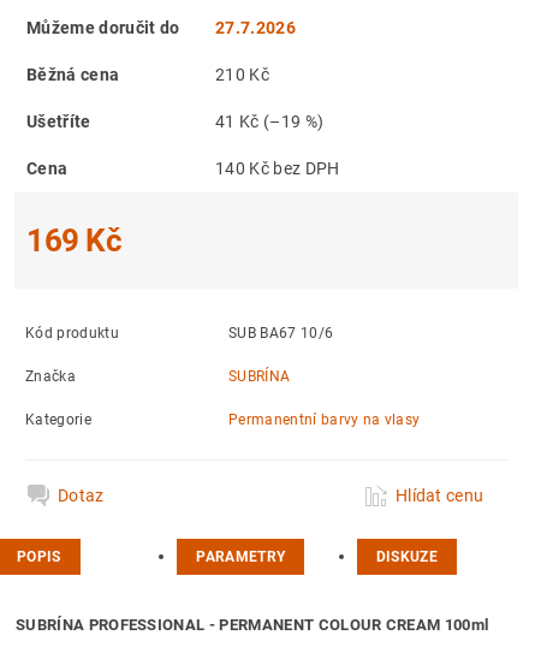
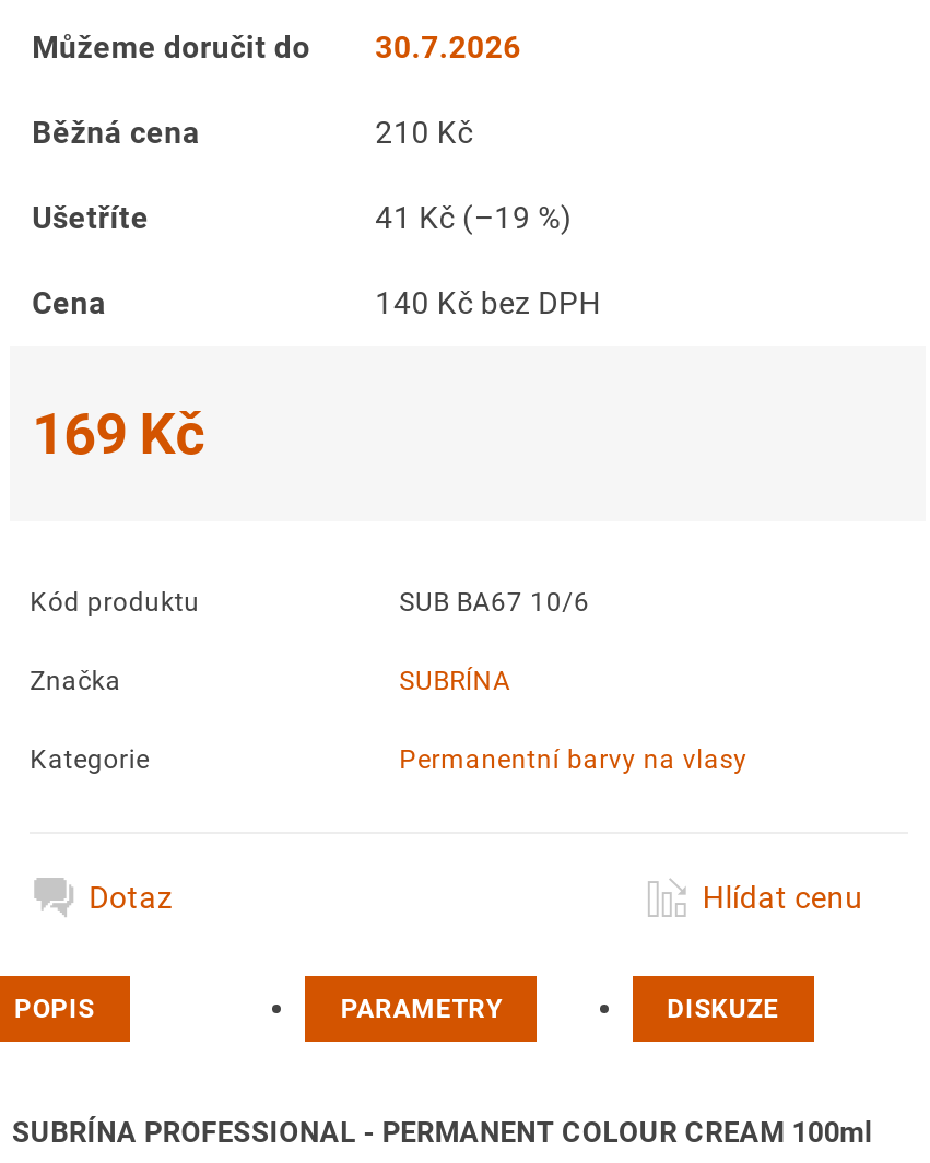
[27,17,296,37] Můžeme doručit do 27.7.2026 -> [32,28,521,63] Můžeme doručit do 30.7.2026

